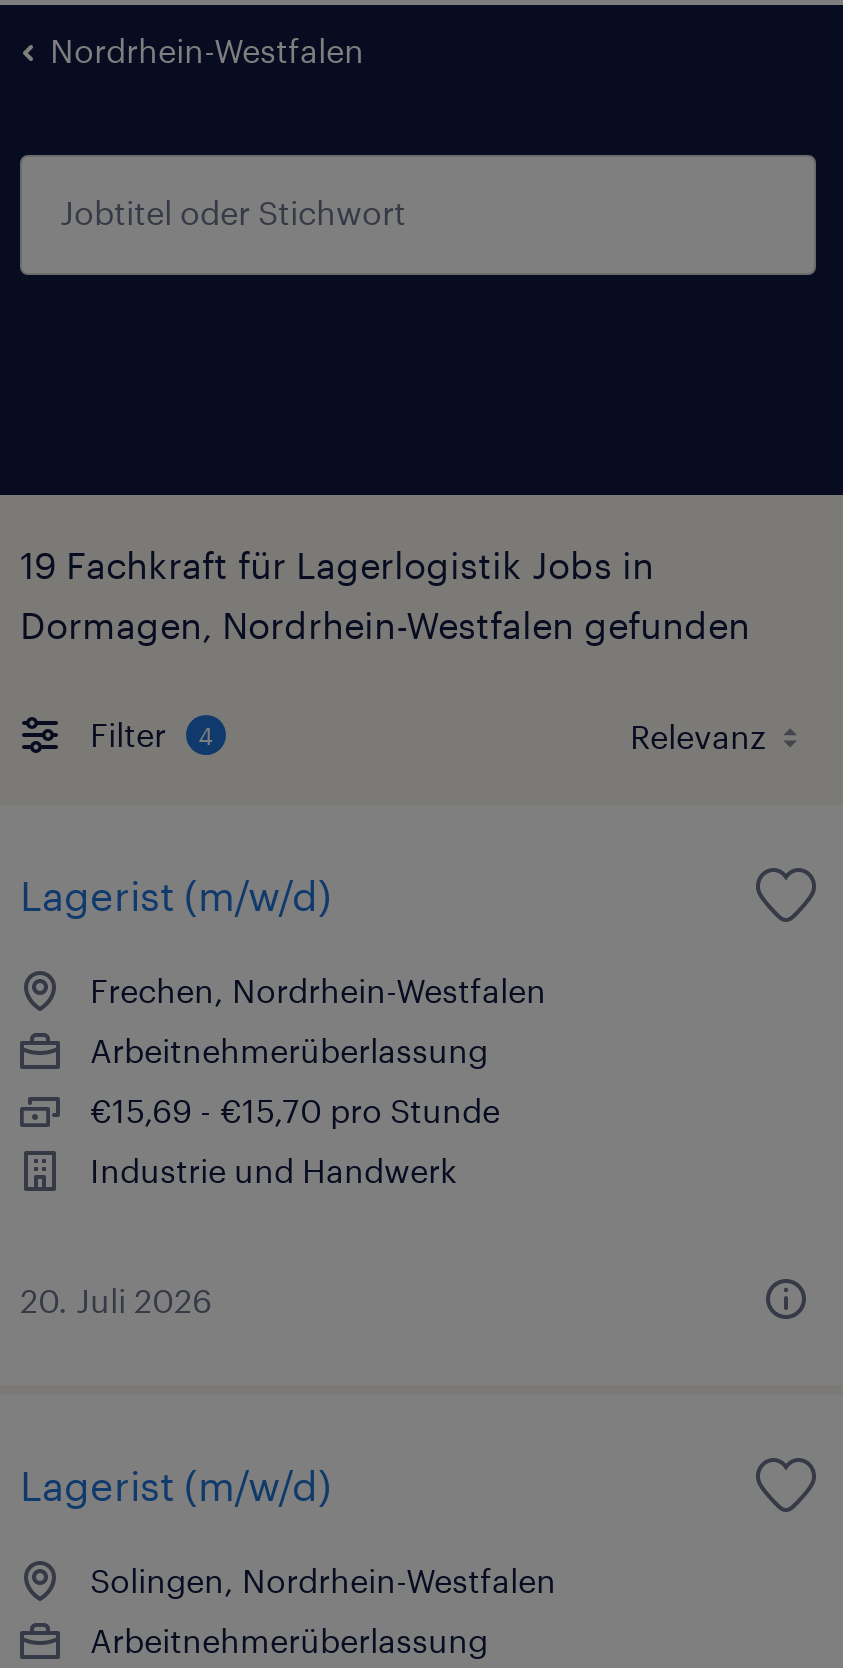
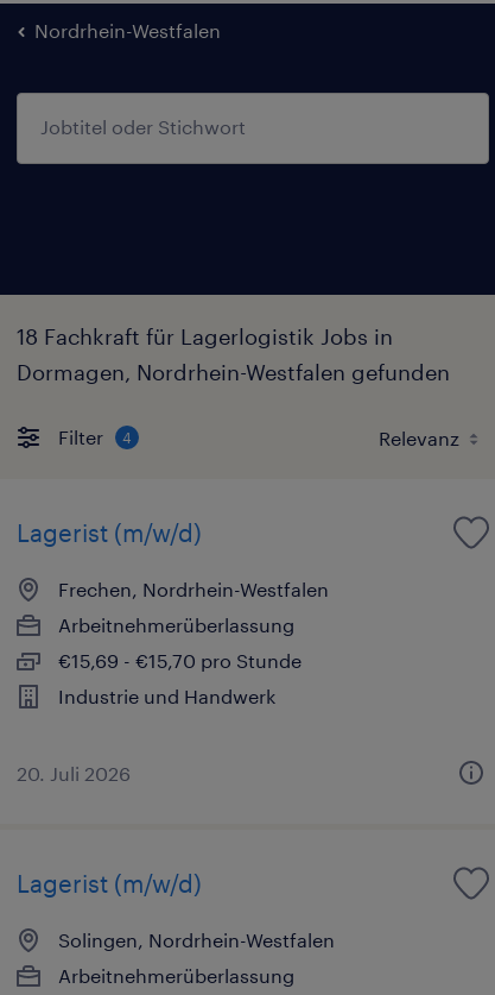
[20,543,654,587] 19 Fachkraft für Lagerlogistik Jobs in -> [17,323,393,349] 18 Fachkraft für Lagerlogistik Jobs in

